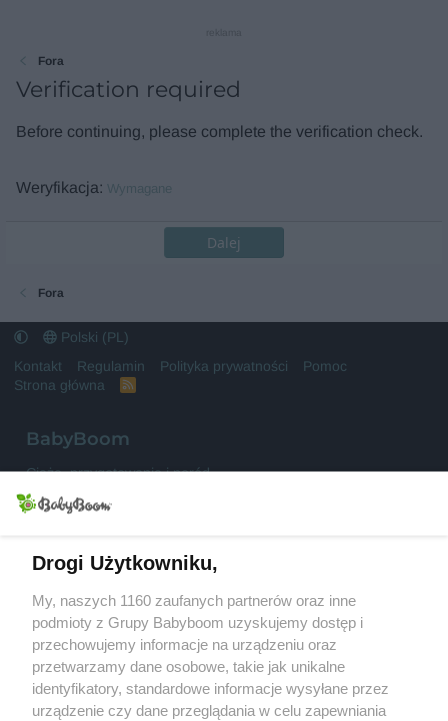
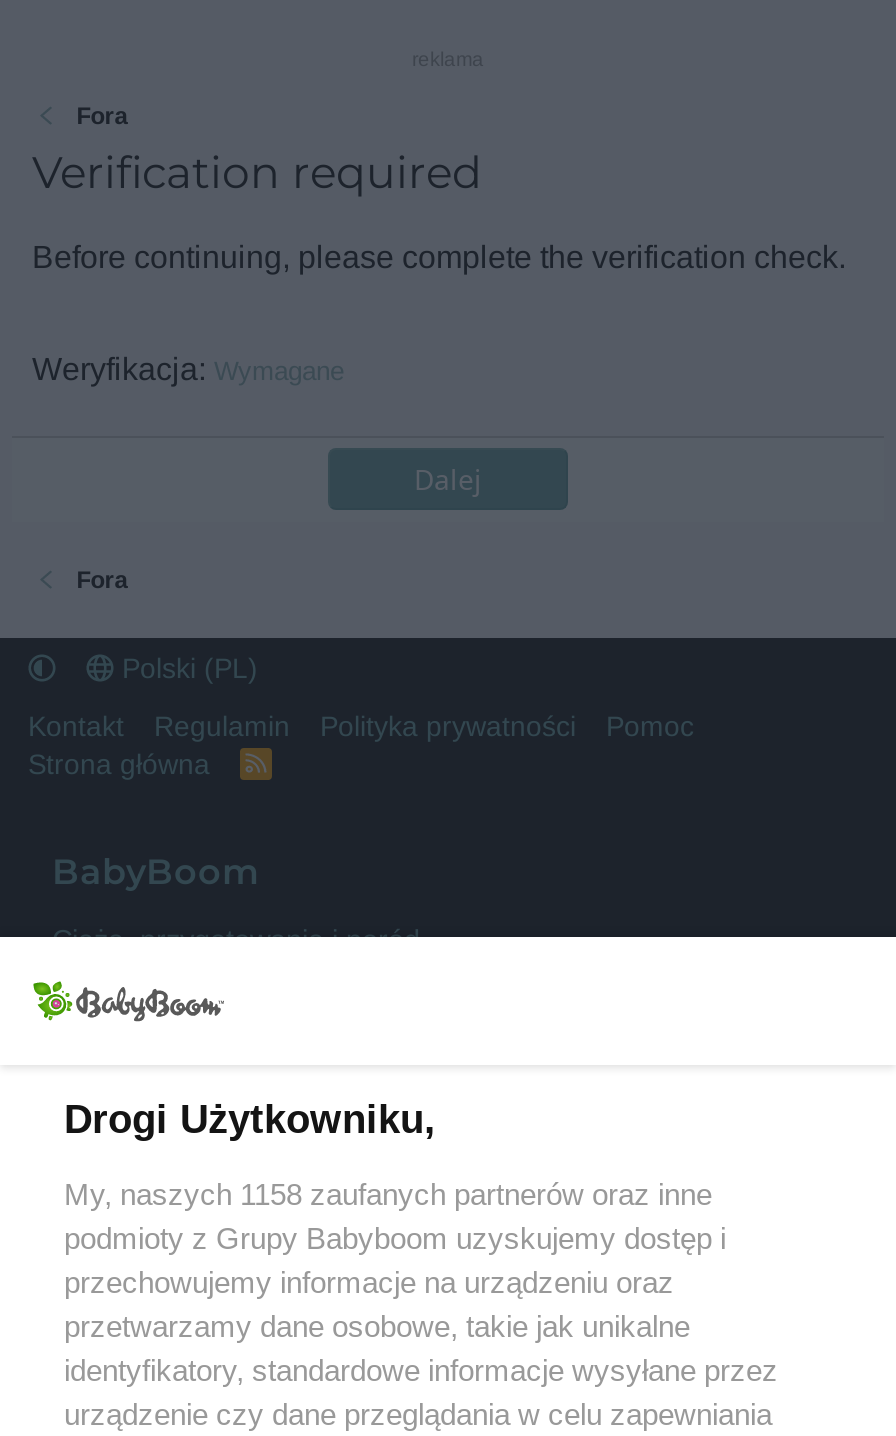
[32,591,356,608] My, naszych 1160 zaufanych partnerów oraz inne -> [64,1176,712,1210] My, naszych 1158 zaufanych partnerów oraz inne

